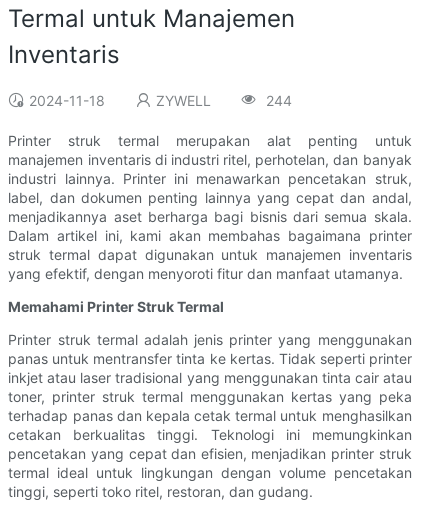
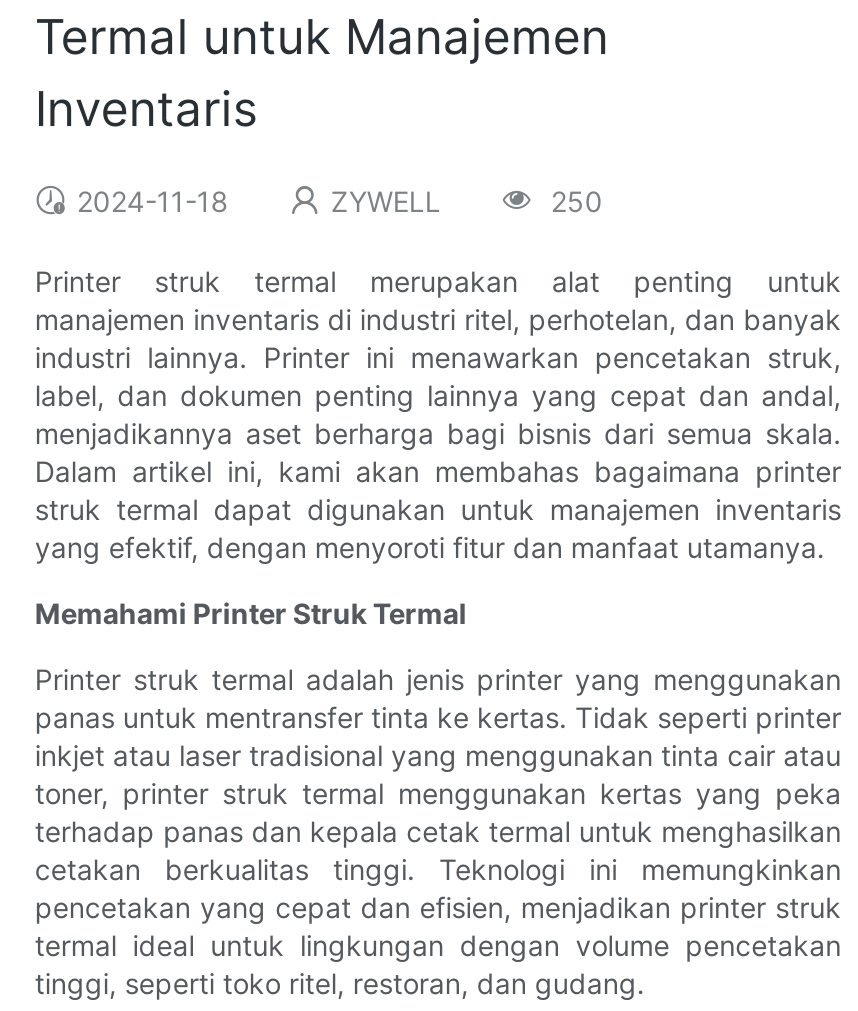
[266,92,292,109] 244 -> [551,185,603,219] 250

